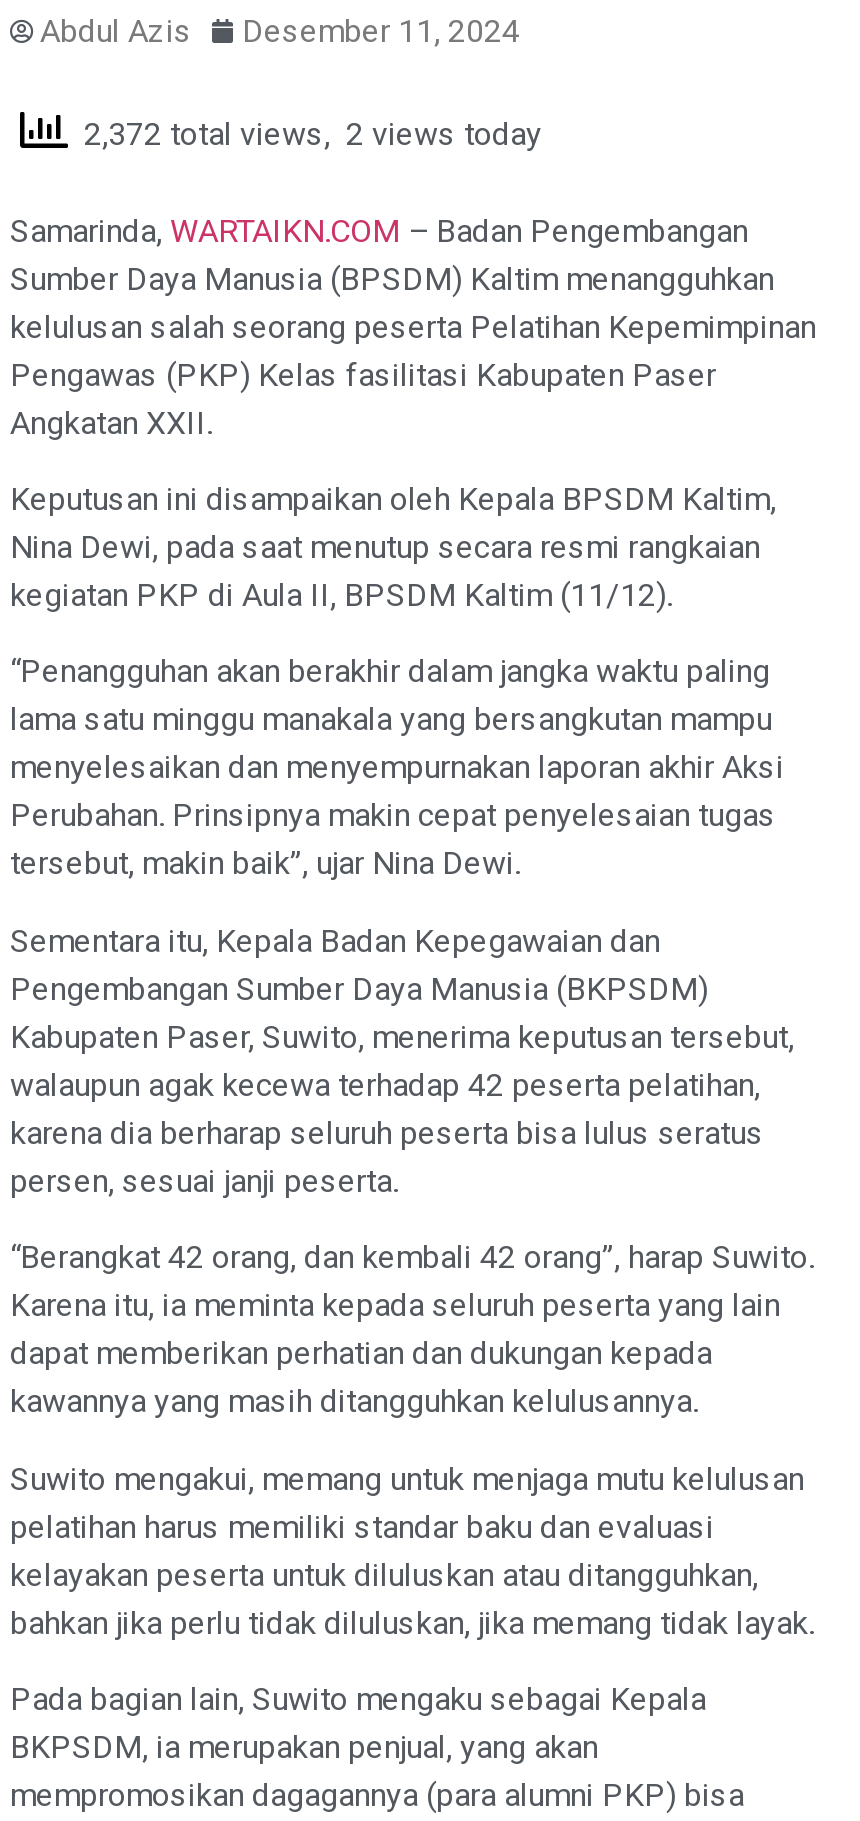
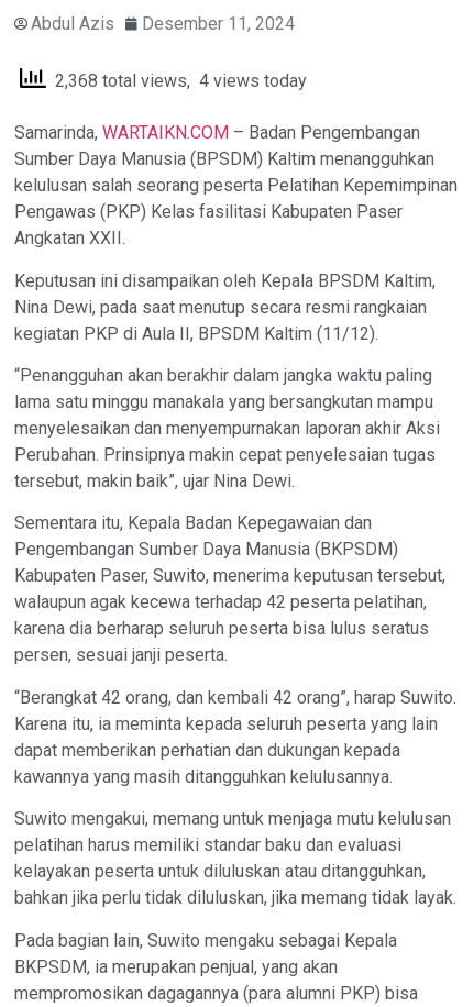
[68,116,542,154] 2,372 total views, 2 views today -> [46,70,307,91] 2,368 total views, 4 views today

